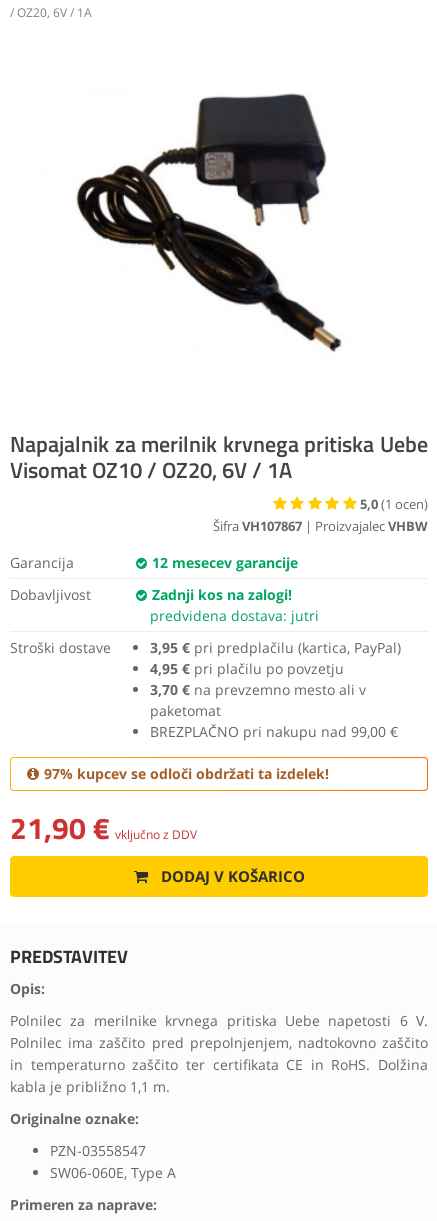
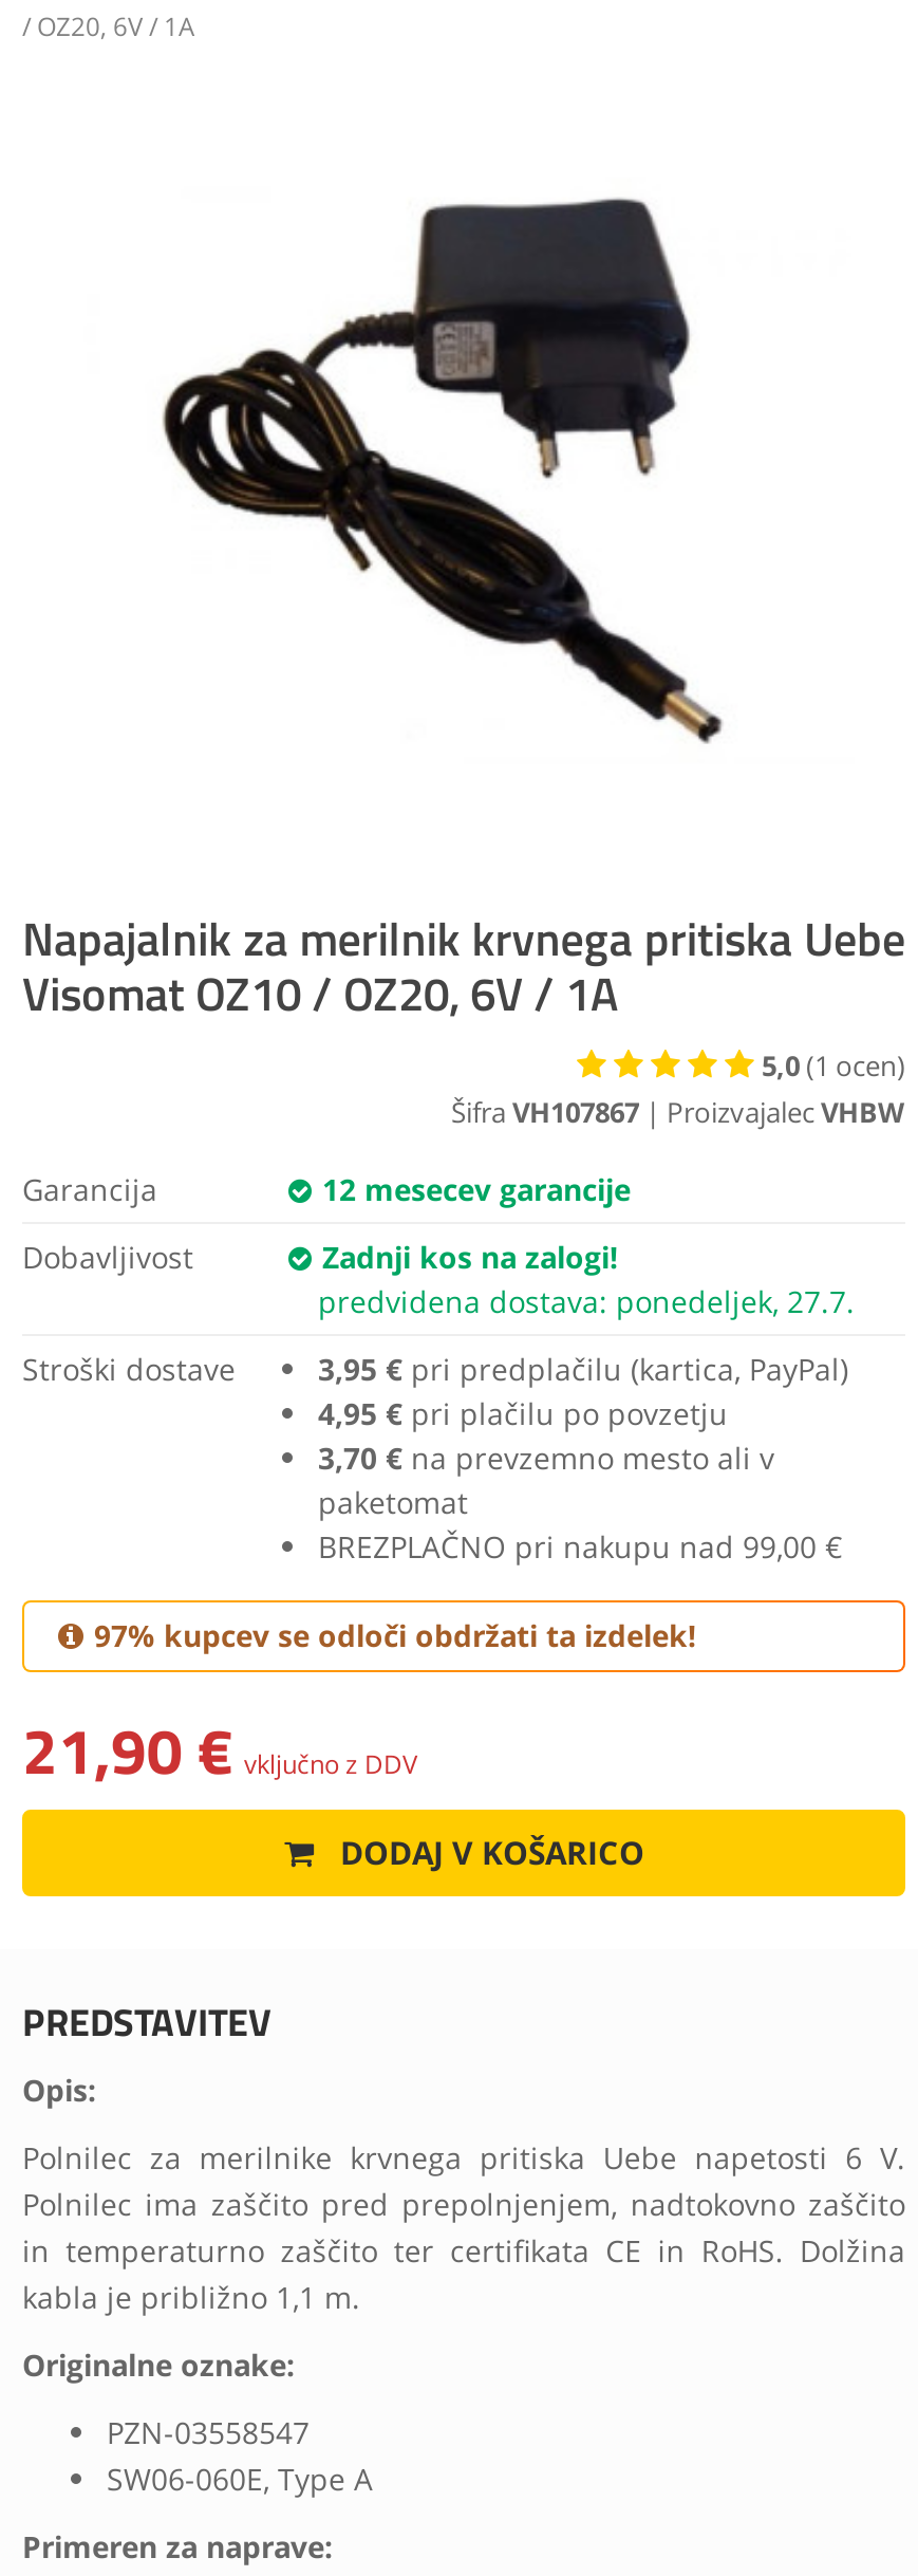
[150,606,319,625] predvidena dostava: jutri -> [318,1281,855,1321] predvidena dostava: ponedeljek, 27.7.

